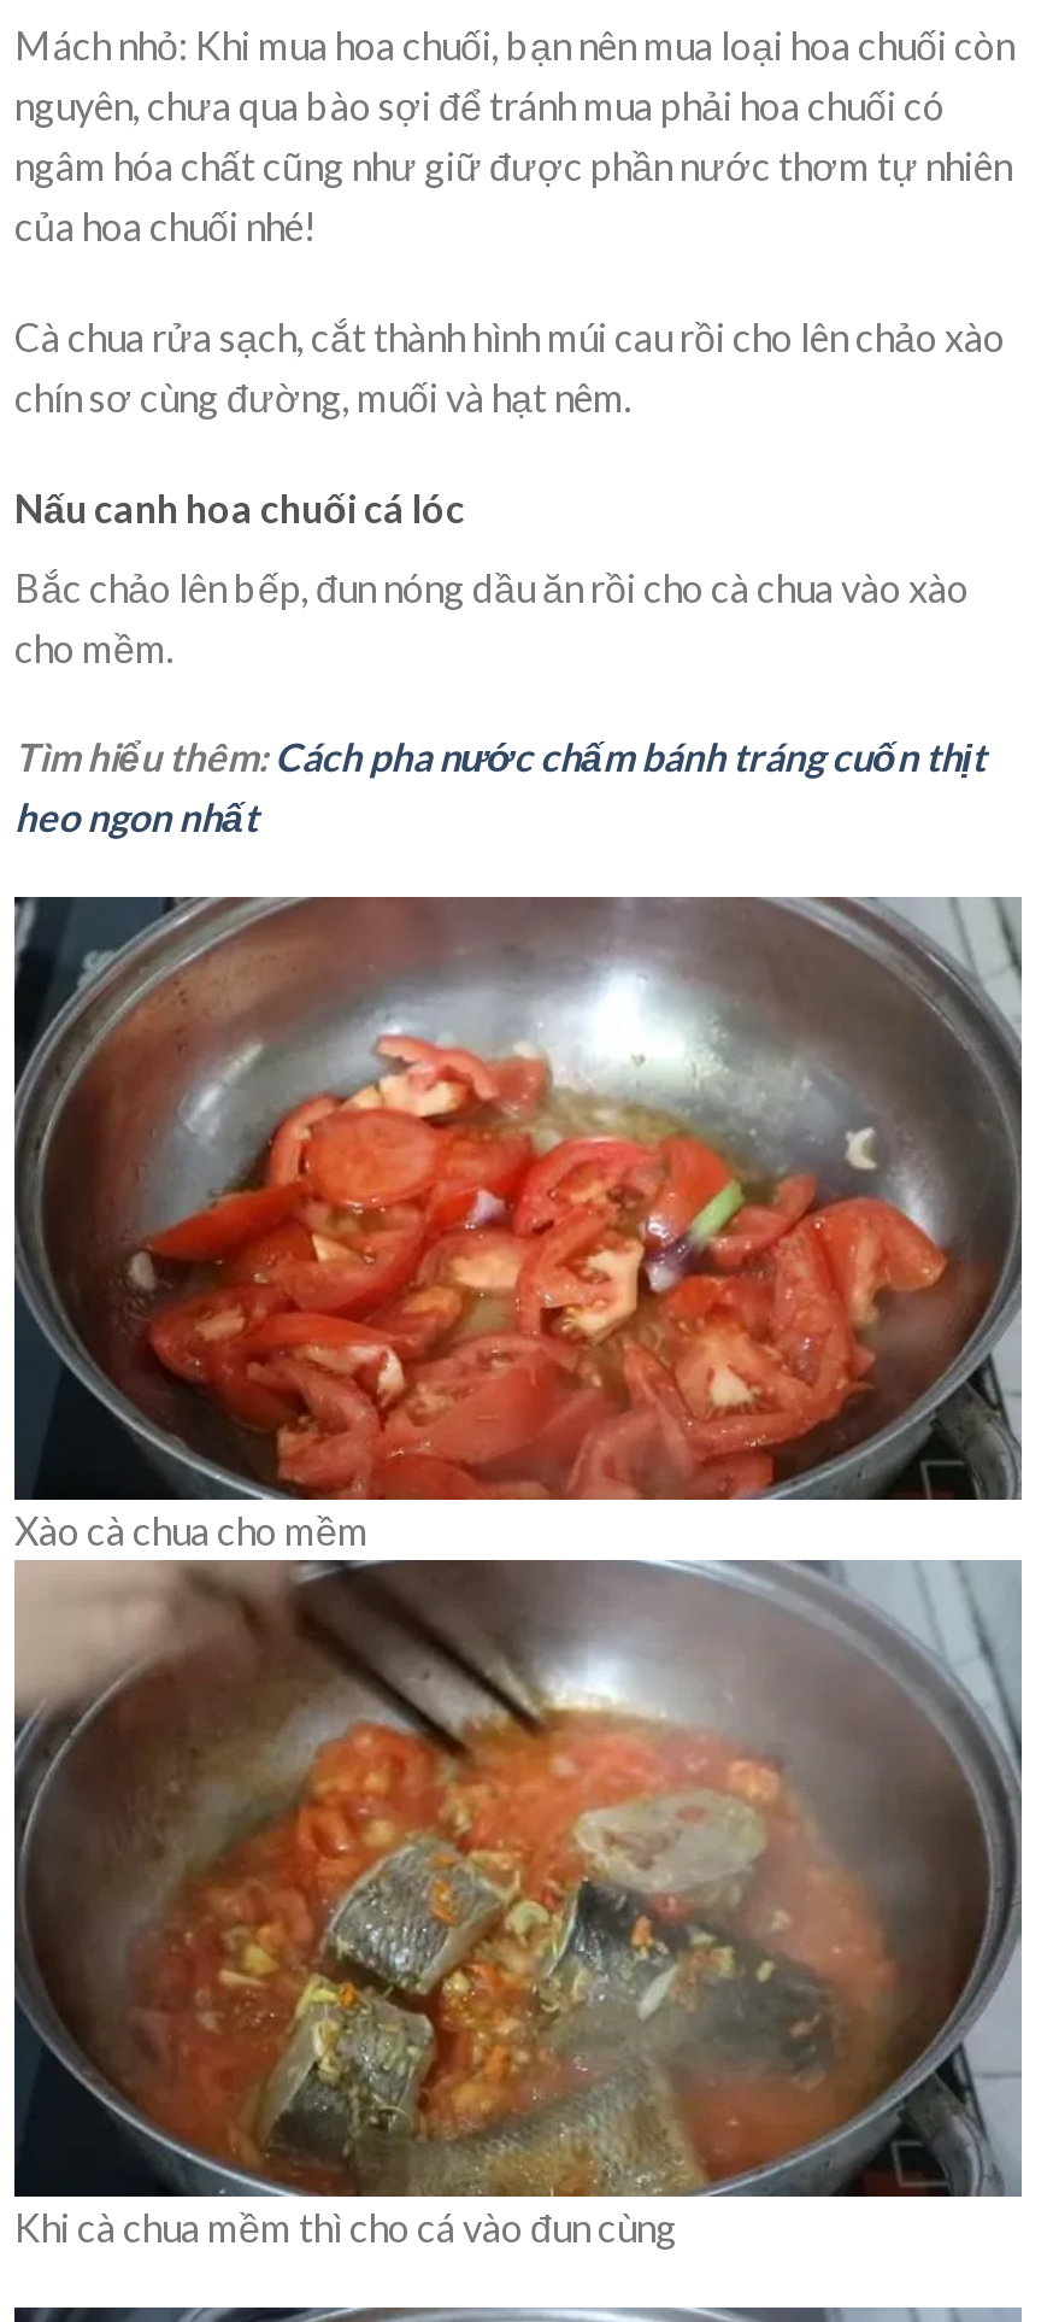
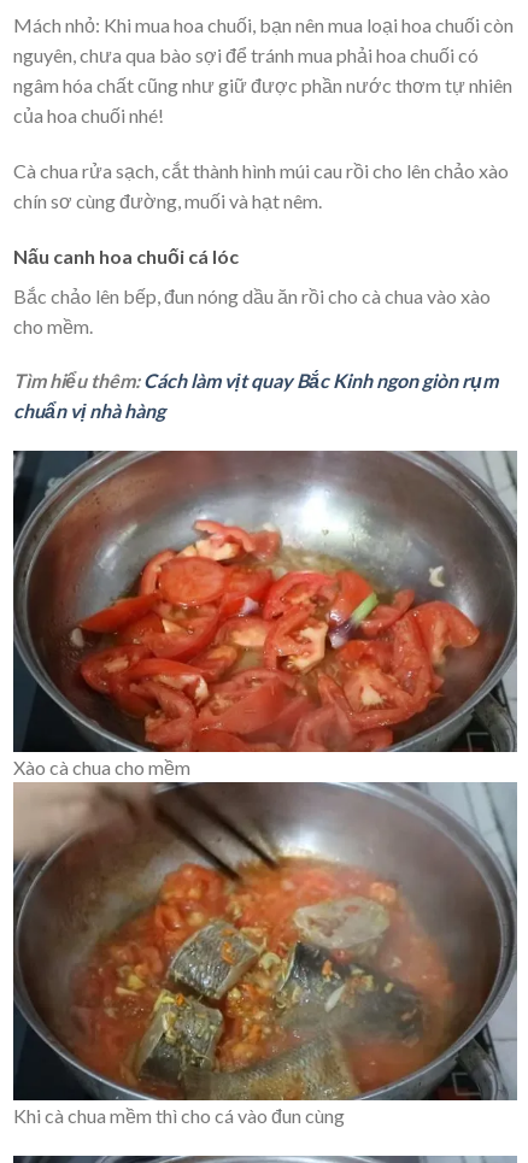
[14,734,986,840] Tìm hiểu thêm: Cách pha nước chấm bánh tráng cuốn thịt | heo ngon nhất -> [13,369,498,422] Tìm hiểu thêm: Cách làm vịt quay Bắc Kinh ngon giòn rụm | chuẩn vị nhà hàng

